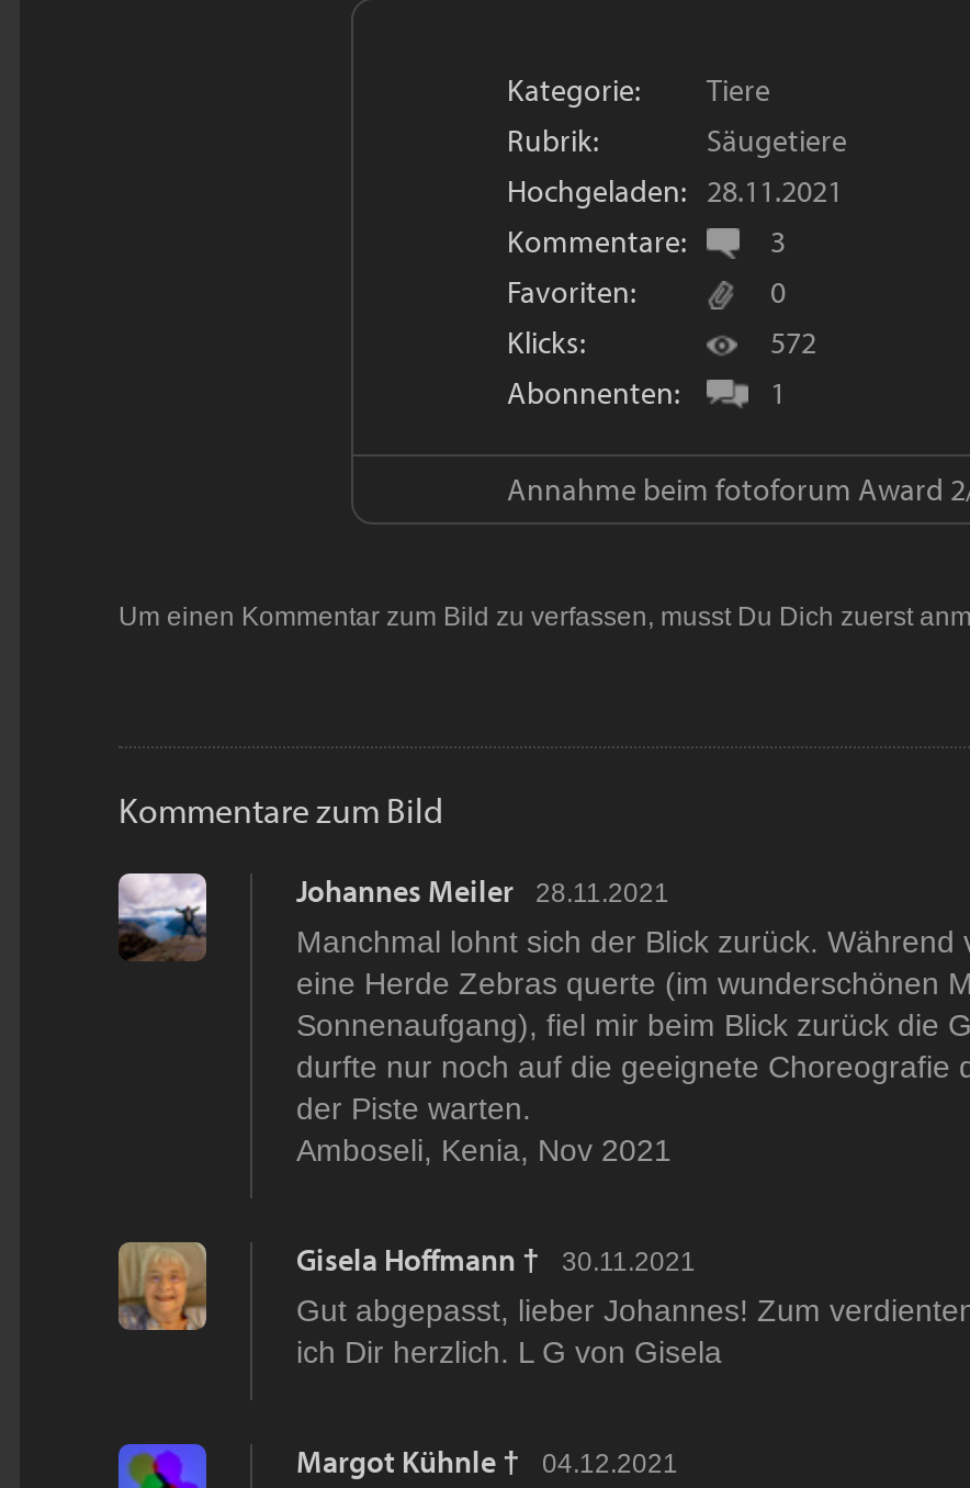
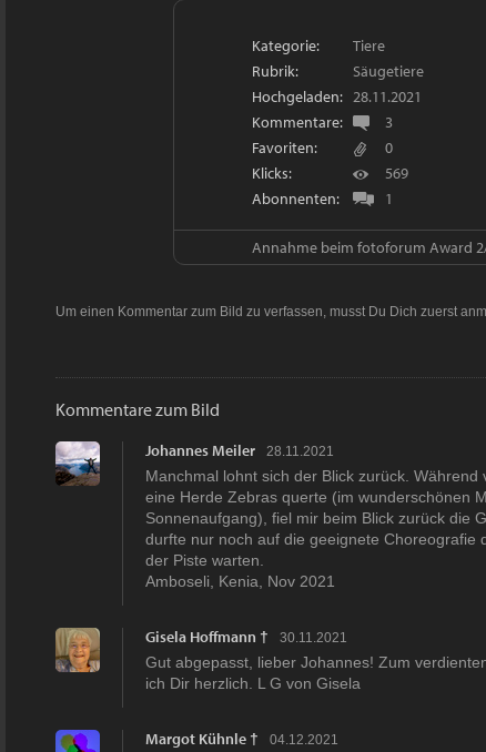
[770,322,816,361] 572 -> [385,163,408,183] 569

